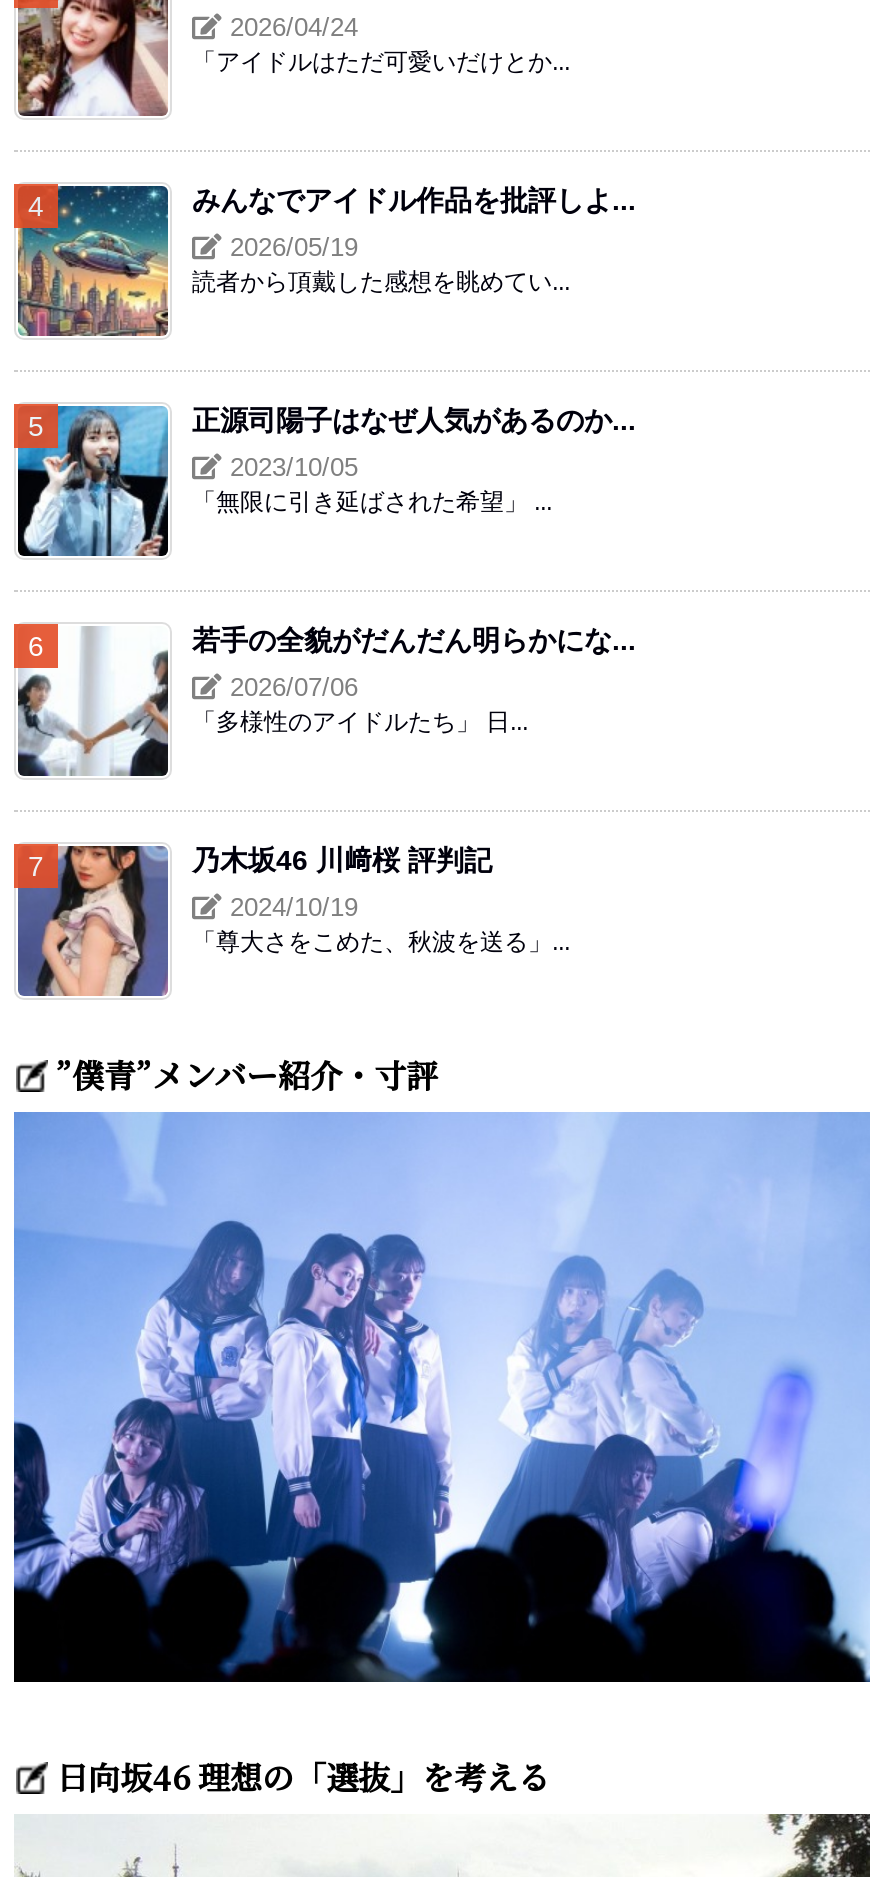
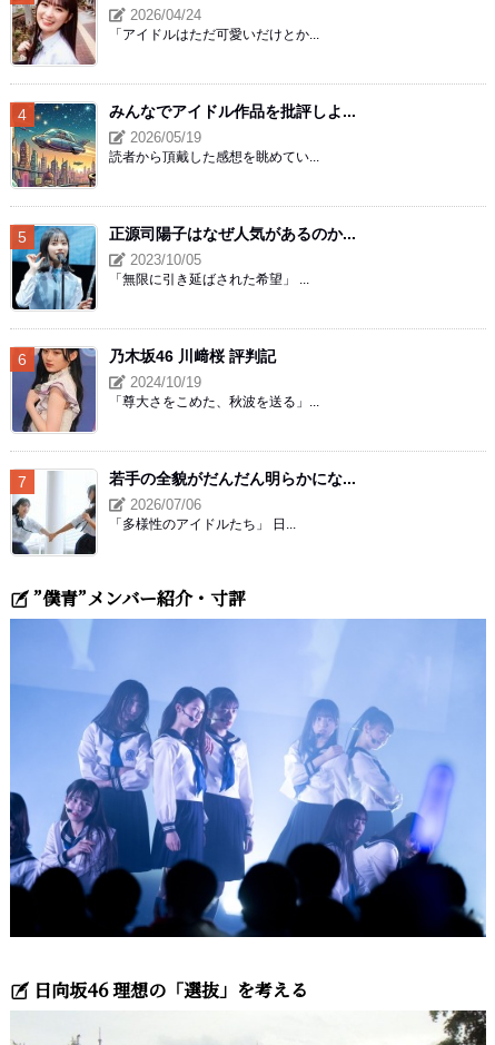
moved [18,624,636,776] -> [11,470,356,554]: [image] | 若手の全貌がだんだん明らかにな... | 2026/07/06 | 「多様性のアイドルたち」 日...
moved [18,840,570,1000] -> [12,345,319,434]: [image] | 乃木坂46 川﨑桜 評判記 | 2024/10/19 | 「尊大さをこめた、秋波を送る」...

